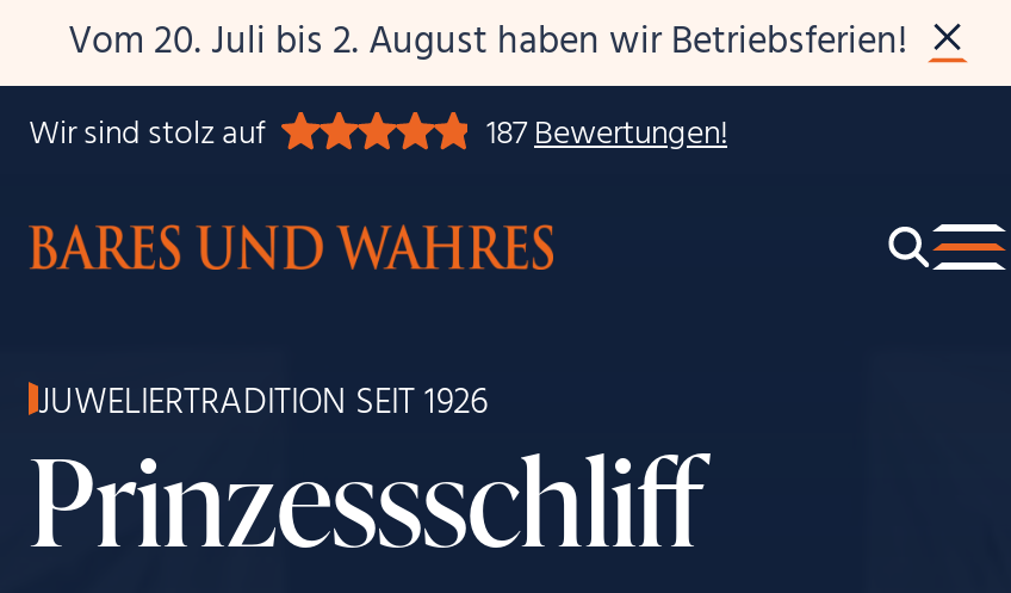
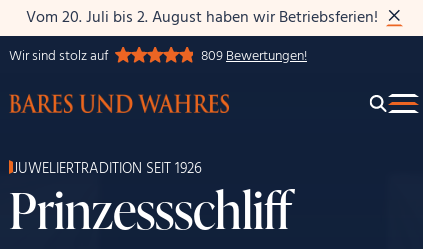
[486,107,727,162] 187Bewertungen! -> [201,45,307,68] 809Bewertungen!

